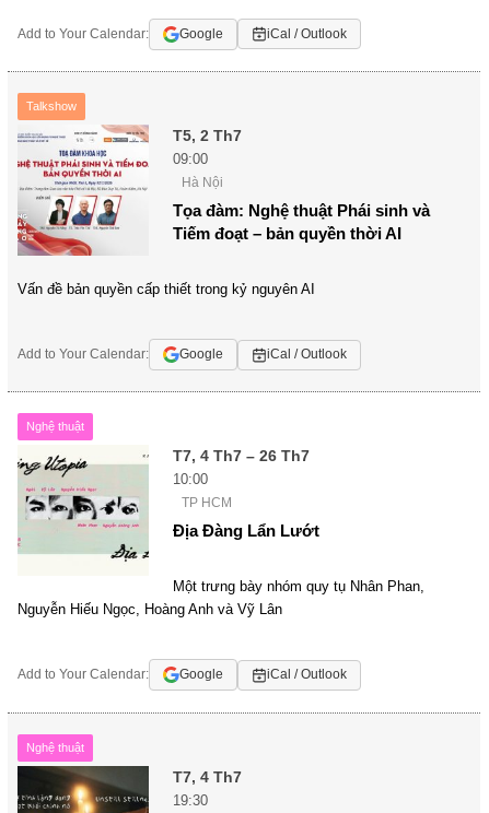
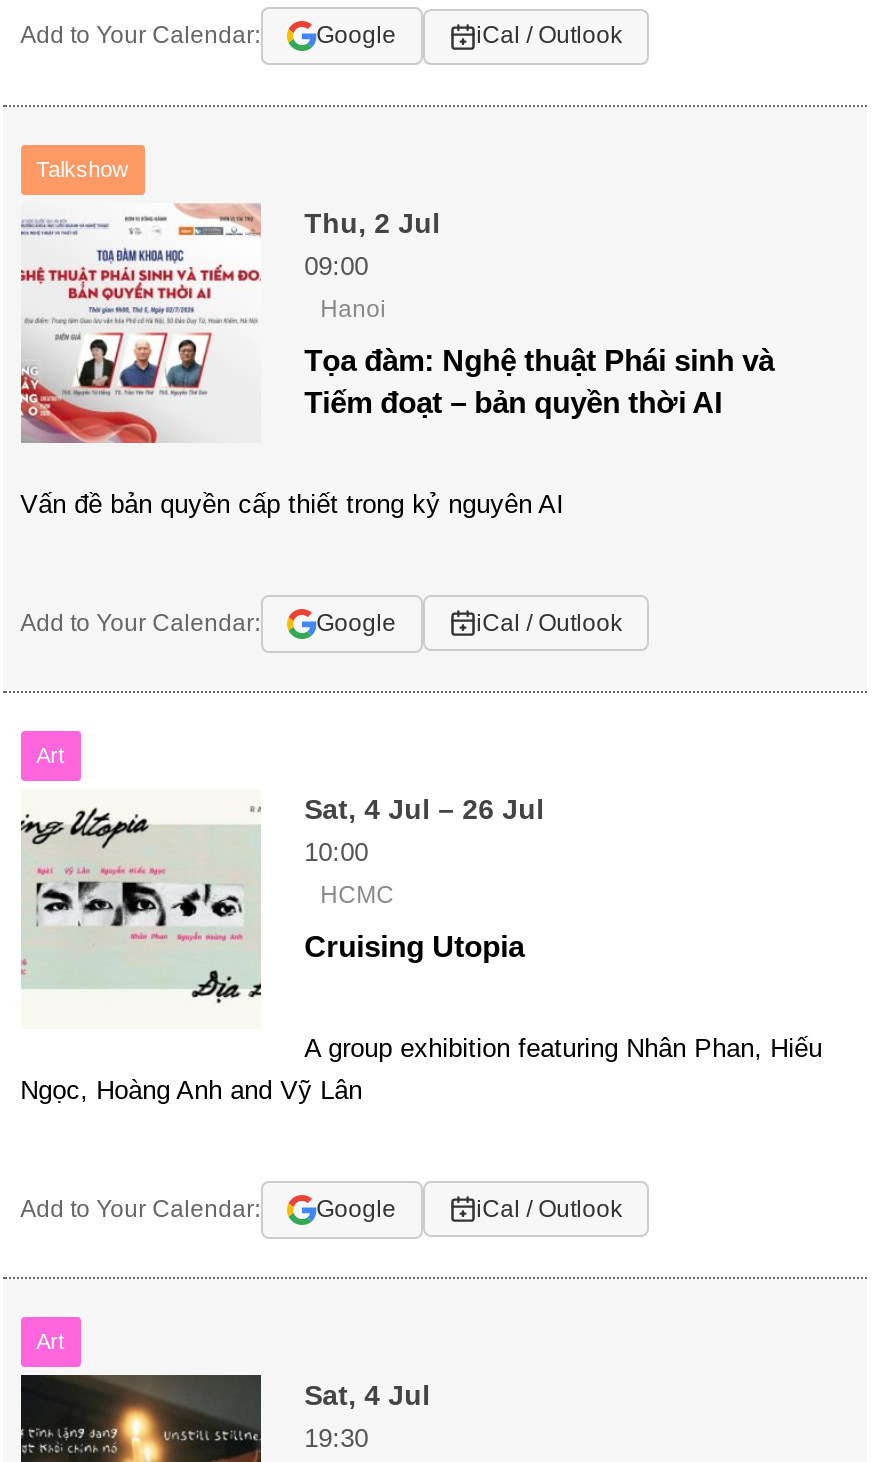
[172,127,241,144] T5, 2 Th7 -> [304,206,440,238] Thu, 2 Jul
[181,175,223,190] Hà Nội -> [320,294,386,322] Hanoi
[26,420,84,433] Nghệ thuật -> [36,743,64,767] Art
[172,447,309,465] T7, 4 Th7 – 26 Th7 -> [304,793,544,825] Sat, 4 Jul – 26 Jul
[181,495,231,511] TP HCM -> [320,881,394,909] HCMC
[172,522,319,540] Địa Đàng Lẩn Lướt -> [304,929,524,963] Cruising Utopia
[17,578,424,618] Một trưng bày nhóm quy tụ Nhân Phan, | Nguyễn Hiếu Ngọc, Hoàng Anh và Vỹ Lân -> [20,1033,822,1105] A group exhibition featuring Nhân Phan, Hiếu | Ngọc, Hoàng Anh and Vỹ Lân
[26,740,84,754] Nghệ thuật -> [36,1329,64,1353] Art
[172,768,241,785] T7, 4 Th7 -> [304,1379,430,1411] Sat, 4 Jul

